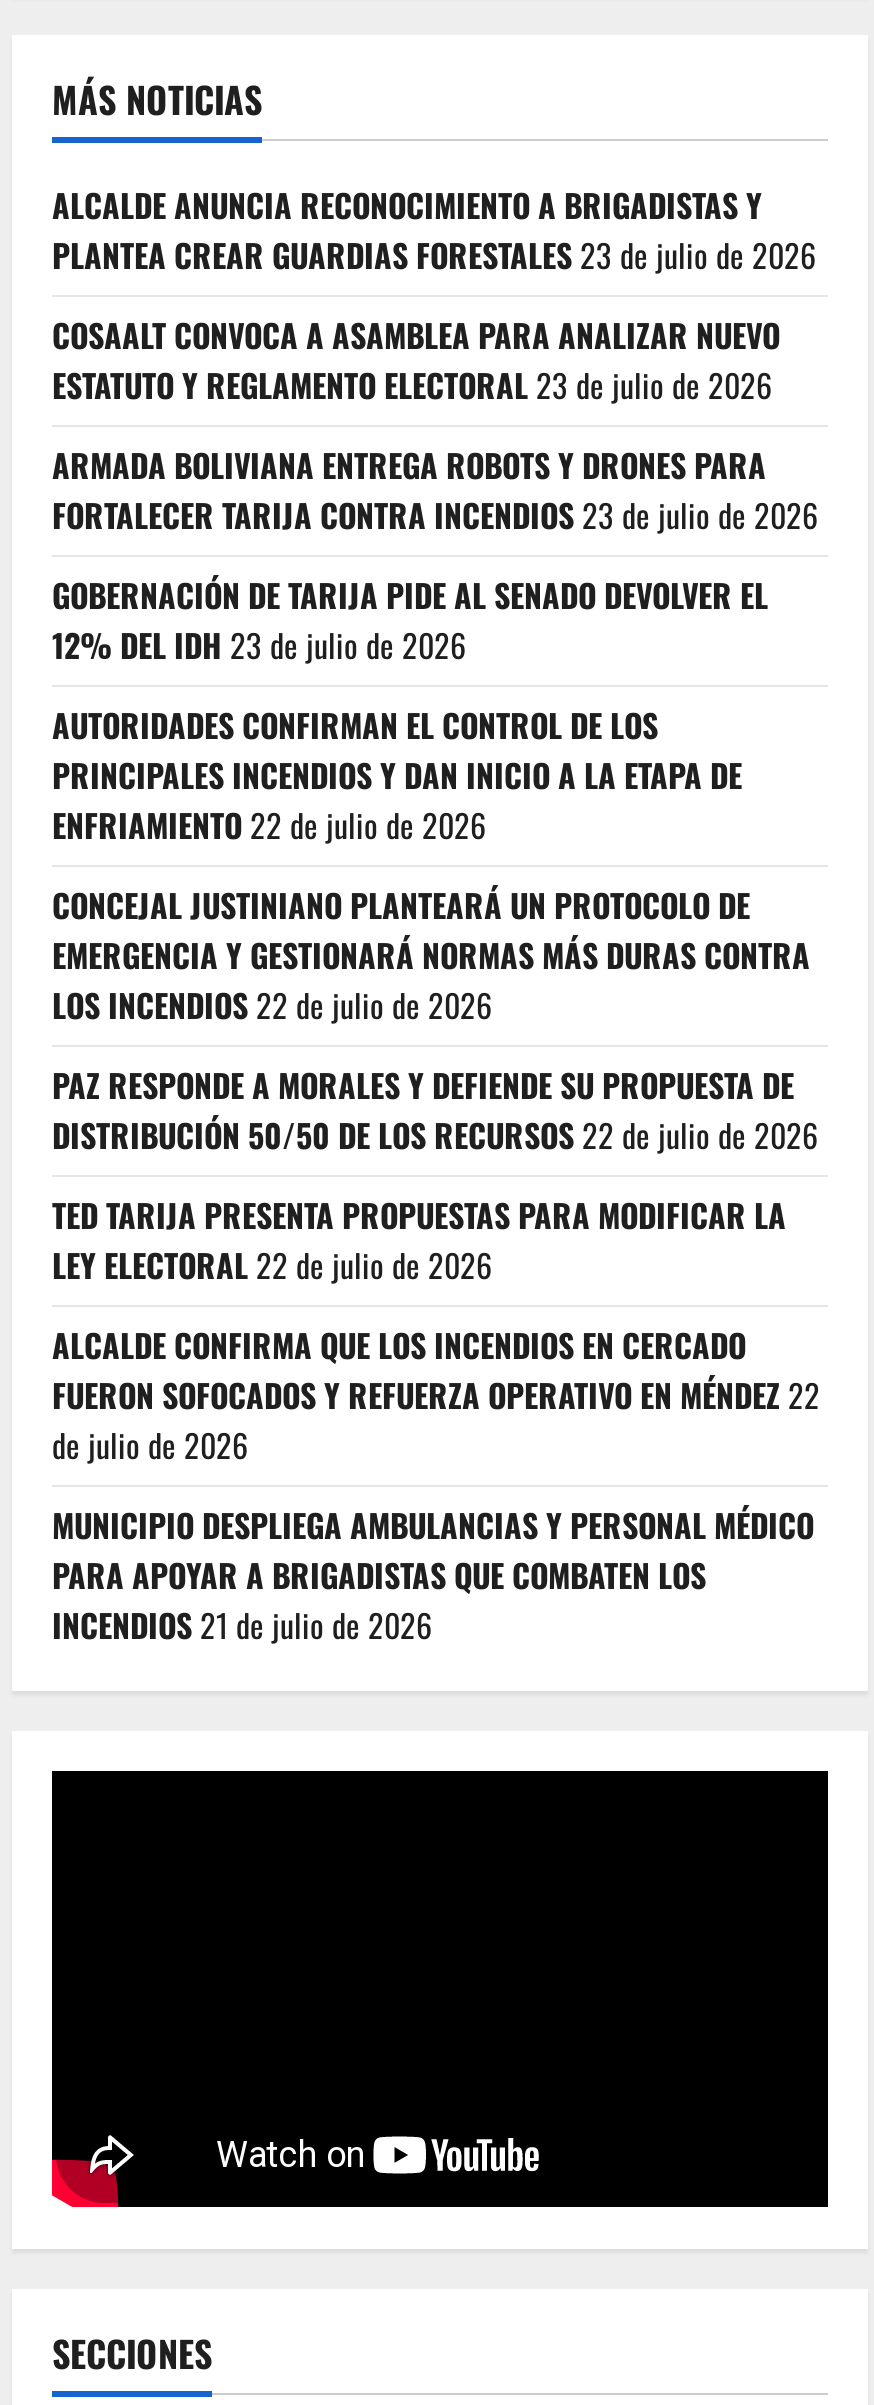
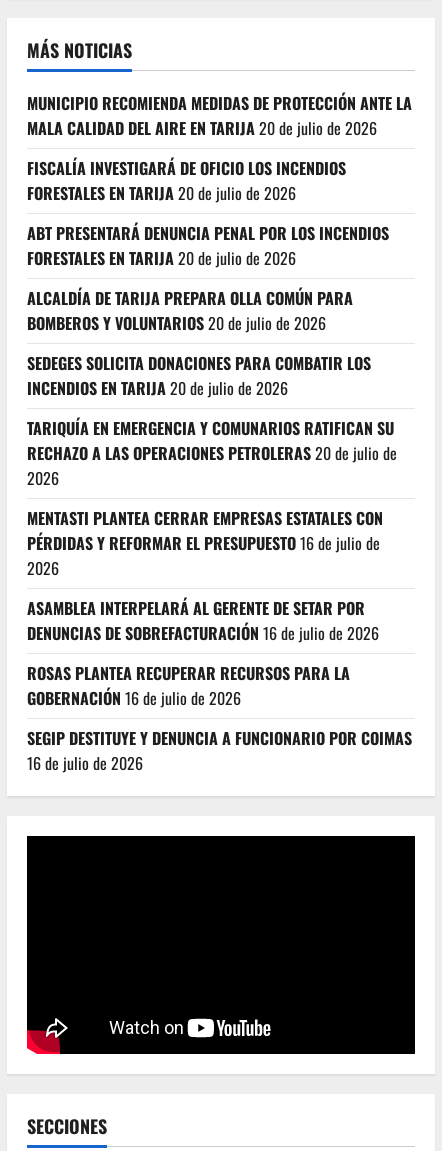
[52,181,816,279] ALCALDE ANUNCIA RECONOCIMIENTO A BRIGADISTAS Y | PLANTEA CREAR GUARDIAS FORESTALES 23 de julio de 2026 -> [27,91,412,140] MUNICIPIO RECOMIENDA MEDIDAS DE PROTECCIÓN ANTE LA | MALA CALIDAD DEL AIRE EN TARIJA 20 de julio de 2026
[52,311,780,409] COSAALT CONVOCA A ASAMBLEA PARA ANALIZAR NUEVO | ESTATUTO Y REGLAMENTO ELECTORAL 23 de julio de 2026 -> [27,156,346,205] FISCALÍA INVESTIGARÁ DE OFICIO LOS INCENDIOS | FORESTALES EN TARIJA 20 de julio de 2026
[52,441,818,539] ARMADA BOLIVIANA ENTREGA ROBOTS Y DRONES PARA | FORTALECER TARIJA CONTRA INCENDIOS 23 de julio de 2026 -> [27,221,389,270] ABT PRESENTARÁ DENUNCIA PENAL POR LOS INCENDIOS | FORESTALES EN TARIJA 20 de julio de 2026
[52,571,768,669] GOBERNACIÓN DE TARIJA PIDE AL SENADO DEVOLVER EL | 12% DEL IDH 23 de julio de 2026 -> [27,286,353,335] ALCALDÍA DE TARIJA PREPARA OLLA COMÚN PARA | BOMBEROS Y VOLUNTARIOS 20 de julio de 2026
[52,701,742,849] AUTORIDADES CONFIRMAN EL CONTROL DE LOS | PRINCIPALES INCENDIOS Y DAN INICIO A LA ETAPA DE | ENFRIAMIENTO 22 de julio de 2026 -> [27,351,371,400] SEDEGES SOLICITA DONACIONES PARA COMBATIR LOS | INCENDIOS EN TARIJA 20 de julio de 2026
[52,881,810,1029] CONCEJAL JUSTINIANO PLANTEARÁ UN PROTOCOLO DE | EMERGENCIA Y GESTIONARÁ NORMAS MÁS DURAS CONTRA | LOS INCENDIOS 22 de julio de 2026 -> [27,416,397,490] TARIQUÍA EN EMERGENCIA Y COMUNARIOS RATIFICAN SU | RECHAZO A LAS OPERACIONES PETROLERAS 20 de julio de | 2026
[52,1061,818,1159] PAZ RESPONDE A MORALES Y DEFIENDE SU PROPUESTA DE | DISTRIBUCIÓN 50/50 DE LOS RECURSOS 22 de julio de 2026 -> [27,506,383,580] MENTASTI PLANTEA CERRAR EMPRESAS ESTATALES CON | PÉRDIDAS Y REFORMAR EL PRESUPUESTO 16 de julio de | 2026
[52,1191,786,1289] TED TARIJA PRESENTA PROPUESTAS PARA MODIFICAR LA | LEY ELECTORAL 22 de julio de 2026 -> [27,596,379,645] ASAMBLEA INTERPELARÁ AL GERENTE DE SETAR POR | DENUNCIAS DE SOBREFACTURACIÓN 16 de julio de 2026
[52,1321,820,1469] ALCALDE CONFIRMA QUE LOS INCENDIOS EN CERCADO | FUERON SOFOCADOS Y REFUERZA OPERATIVO EN MÉNDEZ 22 | de julio de 2026 -> [27,661,350,710] ROSAS PLANTEA RECUPERAR RECURSOS PARA LA | GOBERNACIÓN 16 de julio de 2026
[52,1501,814,1649] MUNICIPIO DESPLIEGA AMBULANCIAS Y PERSONAL MÉDICO | PARA APOYAR A BRIGADISTAS QUE COMBATEN LOS | INCENDIOS 21 de julio de 2026 -> [27,726,412,775] SEGIP DESTITUYE Y DENUNCIA A FUNCIONARIO POR COIMAS | 16 de julio de 2026

